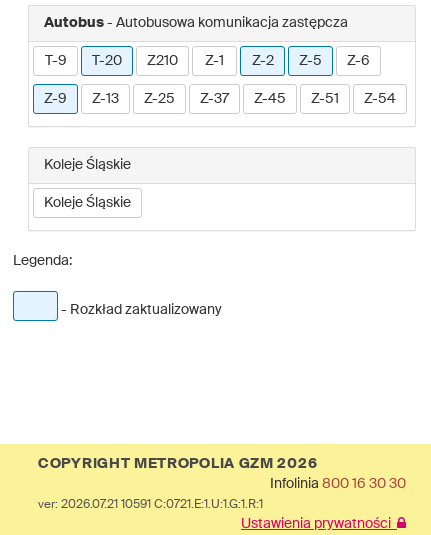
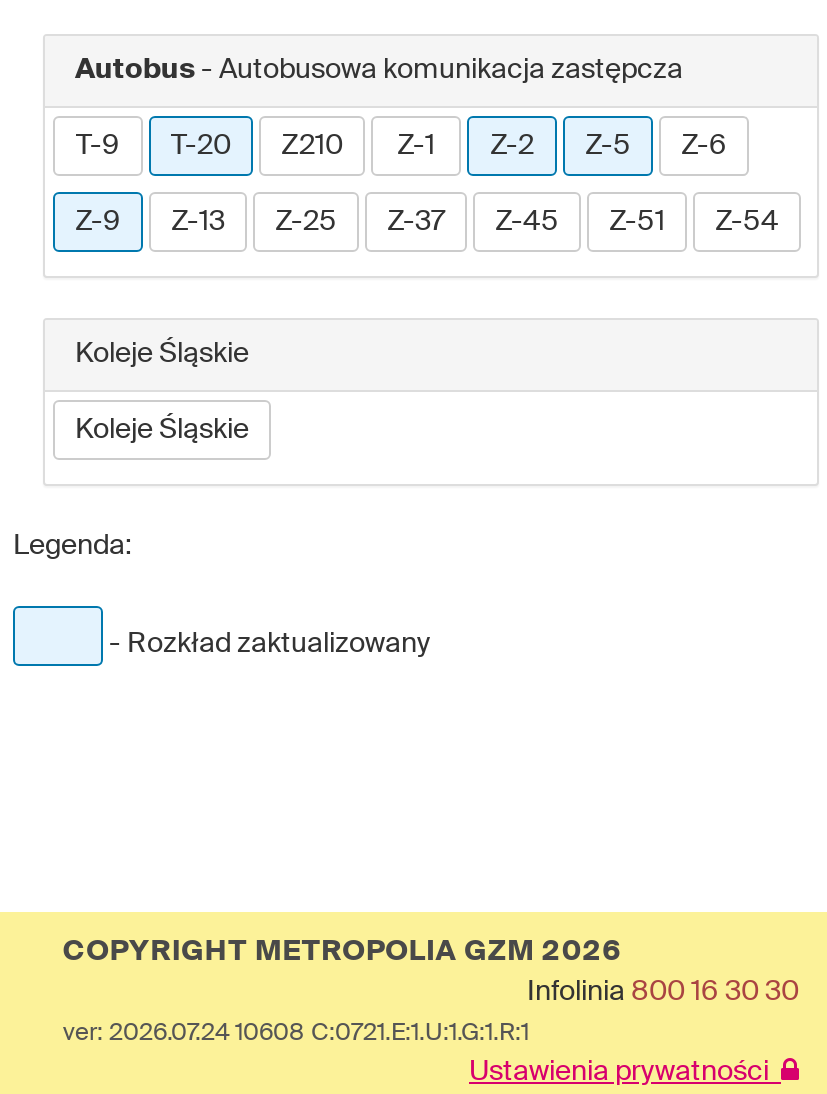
[38,499,263,511] ver: 2026.07.21 10591 C:0721.E:1.U:1.G:1.R:1 -> [63,1022,529,1046] ver: 2026.07.24 10608 C:0721.E:1.U:1.G:1.R:1

